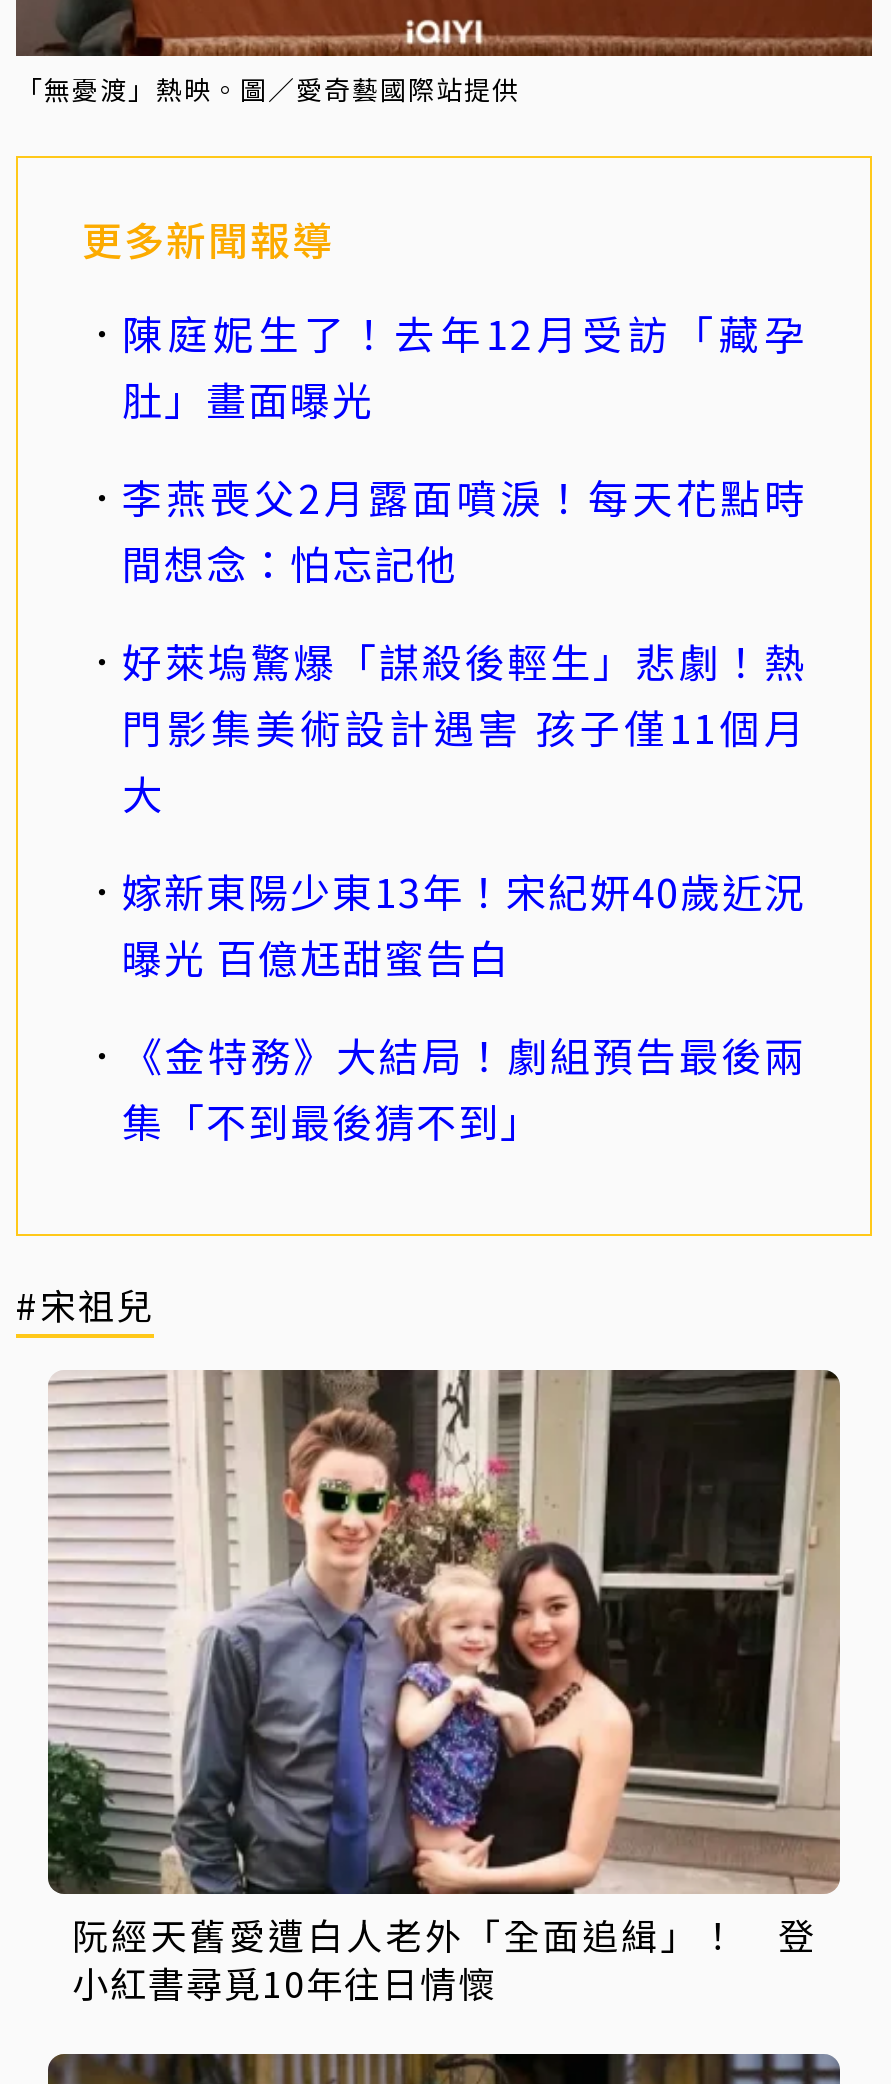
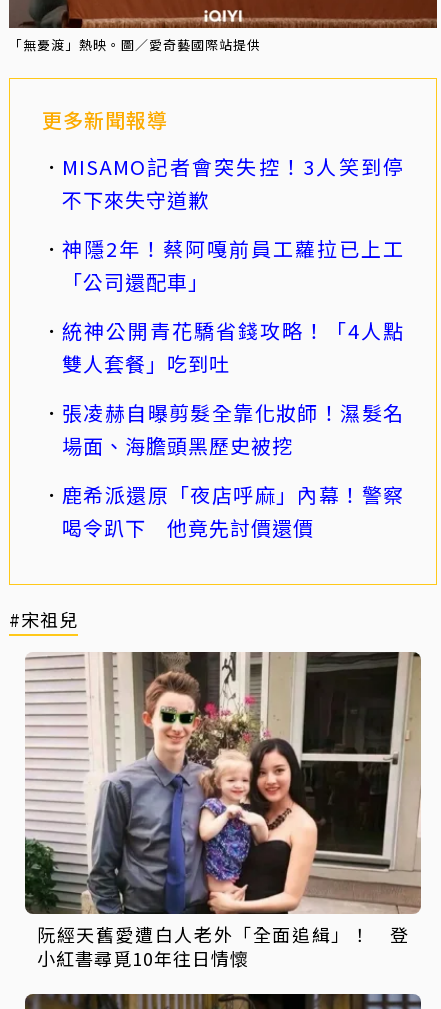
[122,305,806,429] 陳庭妮生了！去年12月受訪「藏孕 | 肚」畫面曝光 -> [62,152,404,214] MISAMO記者會突失控！3人笑到停 | 不下來失守道歉
[122,469,806,593] 李燕喪父2月露面噴淚！每天花點時 | 間想念：怕忘記他 -> [62,234,404,296] 神隱2年！蔡阿嘎前員工蘿拉已上工 | 「公司還配車」
[122,633,806,823] 好萊塢驚爆「謀殺後輕生」悲劇！熱 | 門影集美術設計遇害 孩子僅11個月 | 大 -> [62,316,404,378] 統神公開青花驕省錢攻略！「4人點 | 雙人套餐」吃到吐
[122,863,806,987] 嫁新東陽少東13年！宋紀妍40歲近況 | 曝光 百億尪甜蜜告白 -> [62,398,404,460] 張凌赫自曝剪髮全靠化妝師！濕髮名 | 場面、海膽頭黑歷史被挖
[122,1027,806,1151] 《金特務》大結局！劇組預告最後兩 | 集「不到最後猜不到」 -> [62,480,404,542] 鹿希派還原「夜店呼麻」內幕！警察 | 喝令趴下 他竟先討價還價

